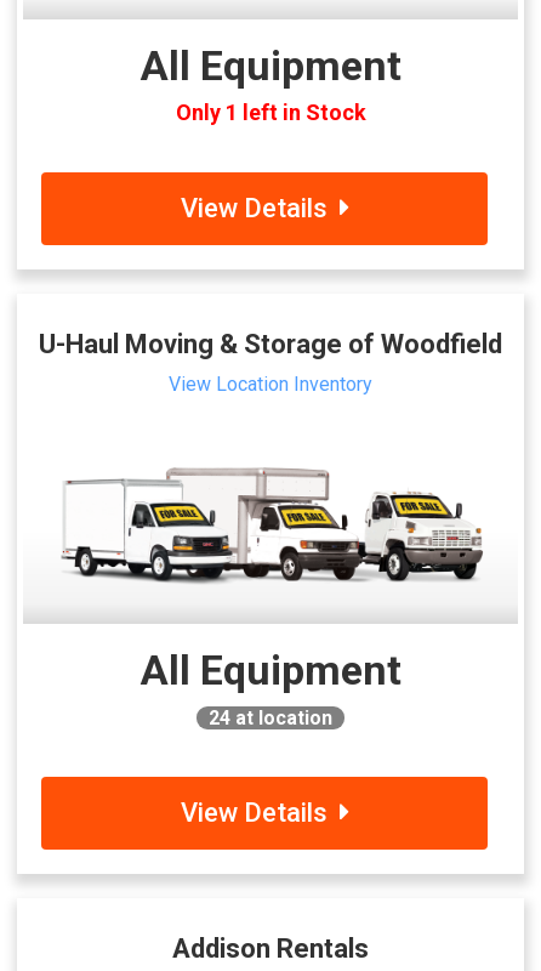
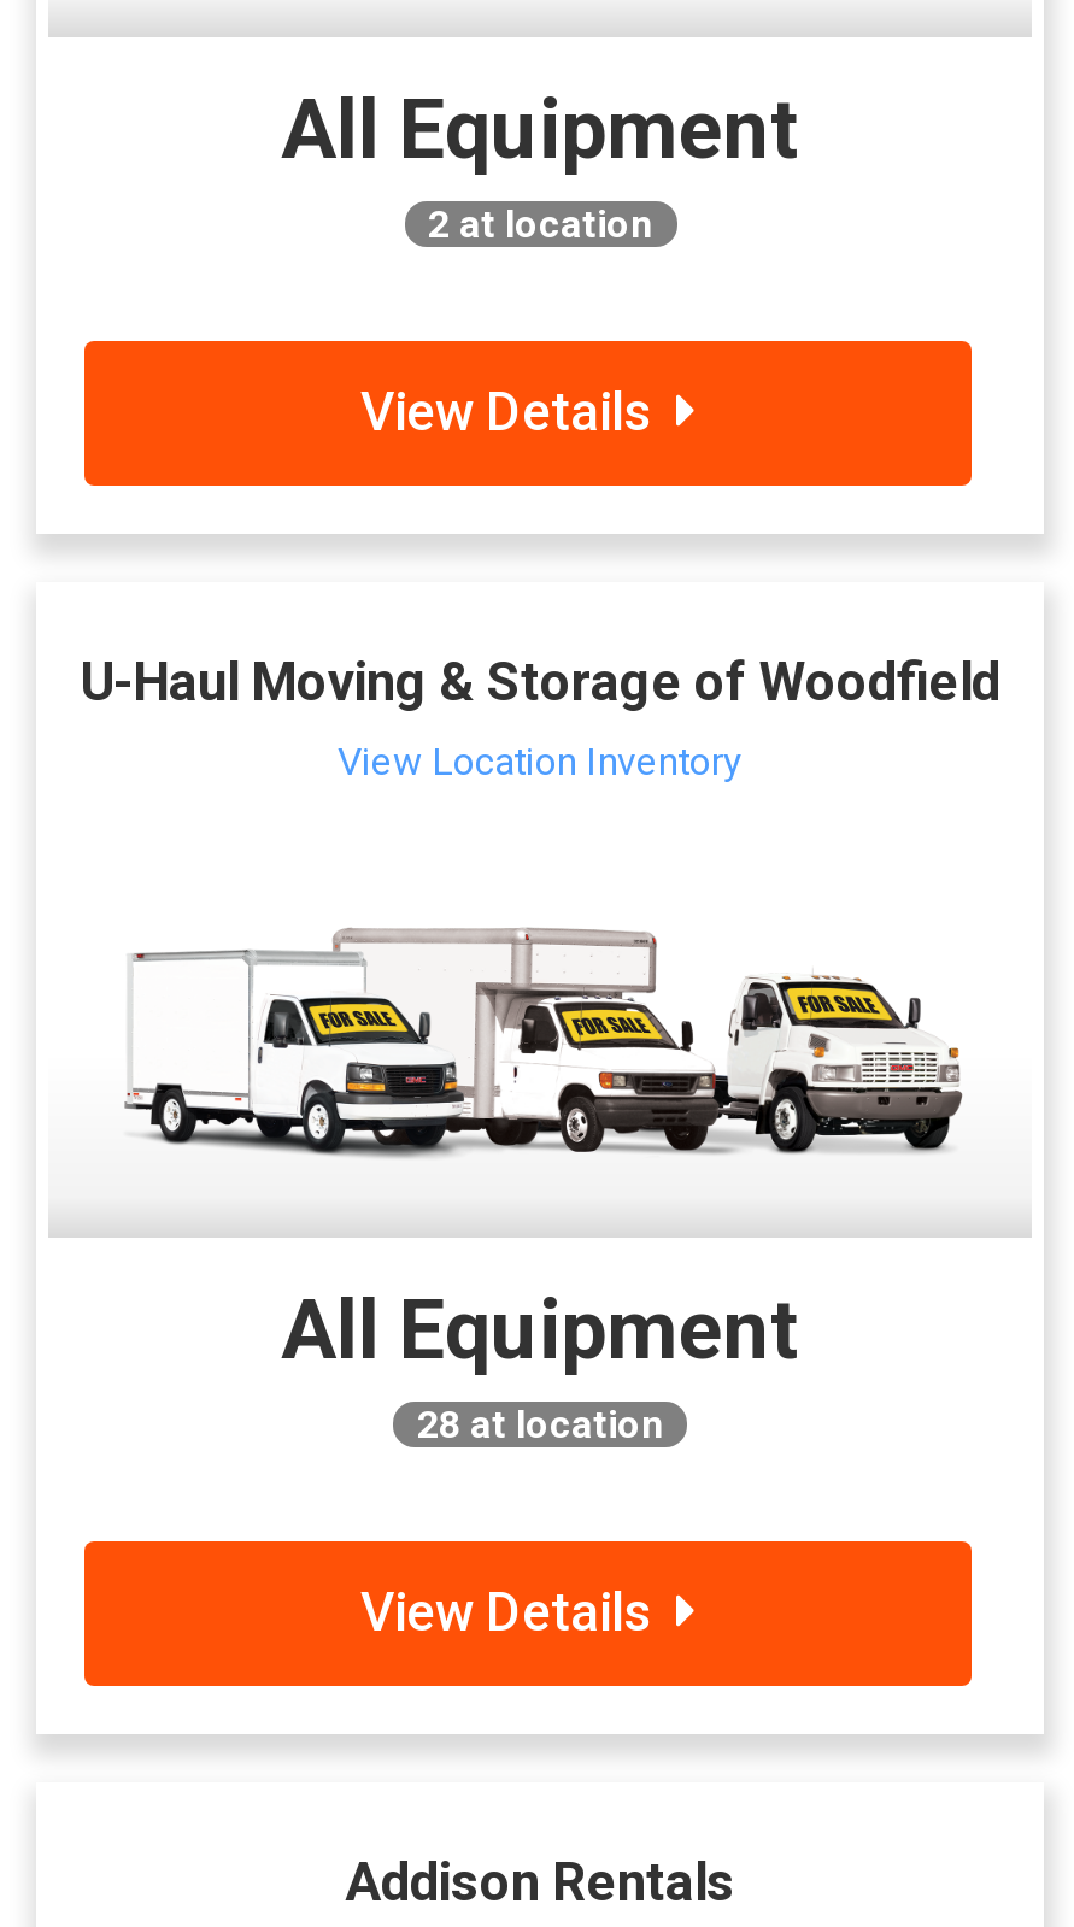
[175,100,366,125] Only 1 left in Stock -> [428,202,652,248] 2at location
[209,706,332,729] 24at location -> [417,1402,663,1447] 28at location

